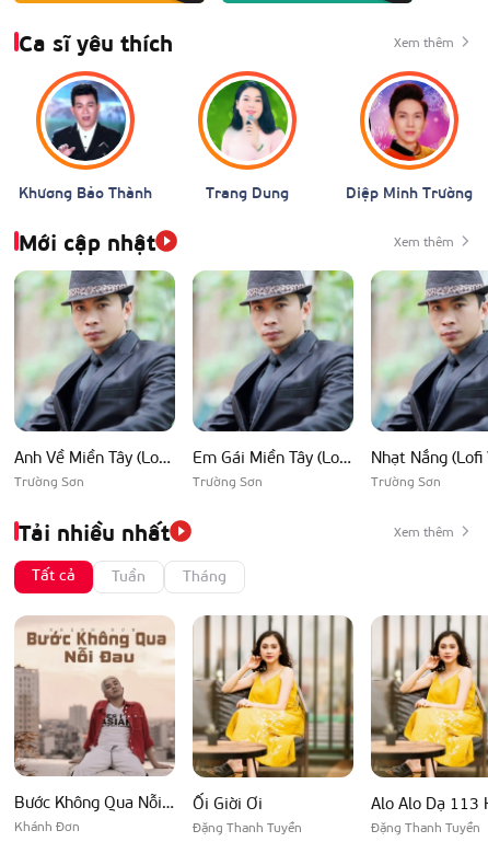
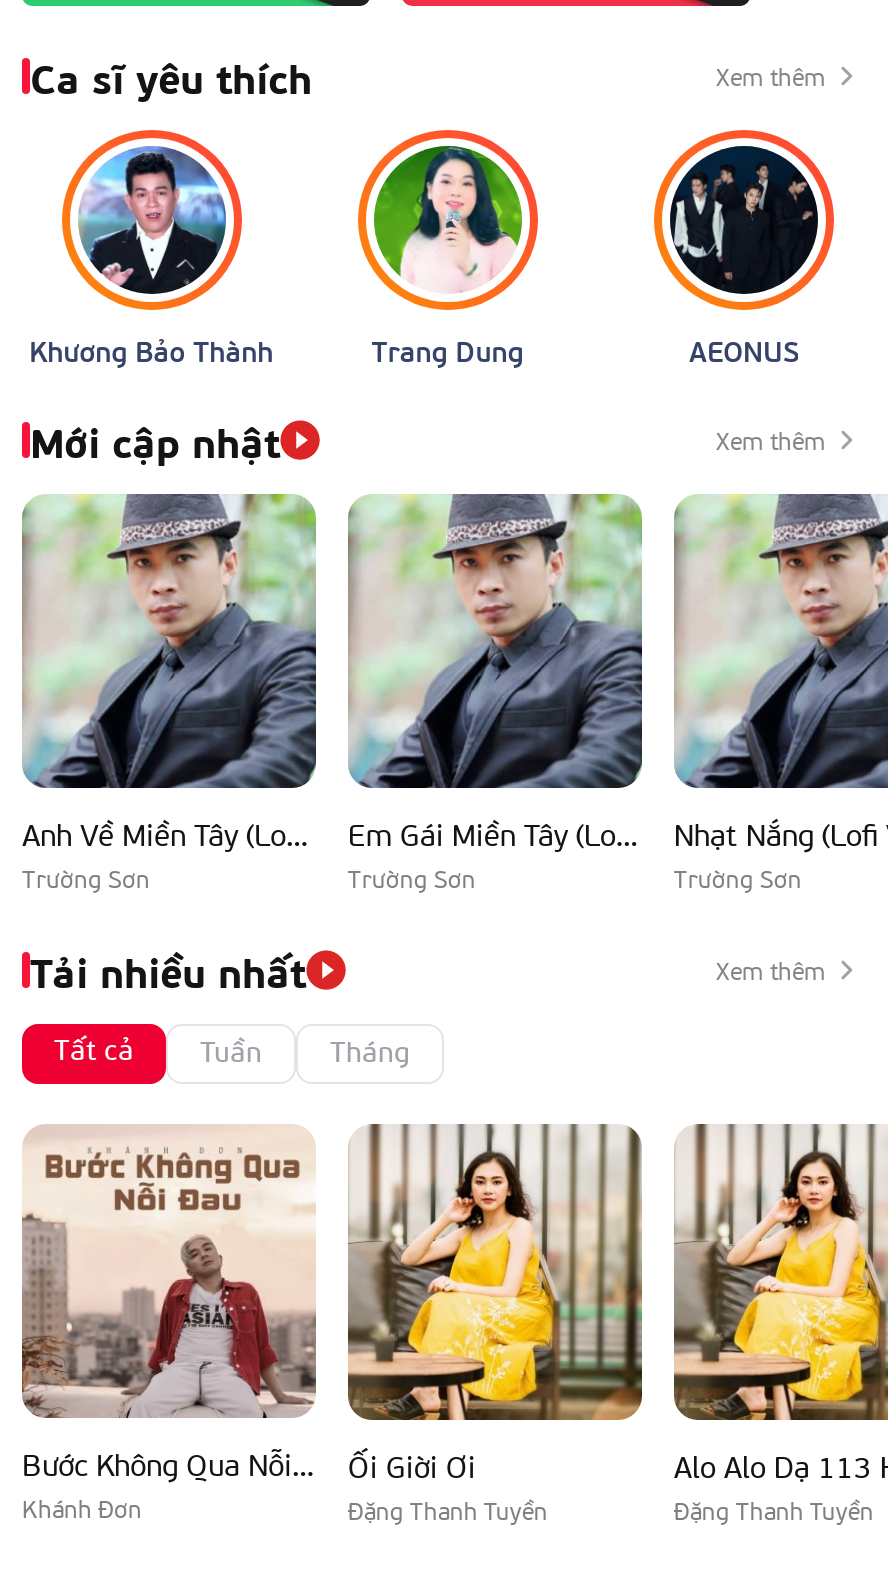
[346,79,473,203] [image] | Diệp Minh Trường -> [670,144,820,371] [image] | AEONUS

